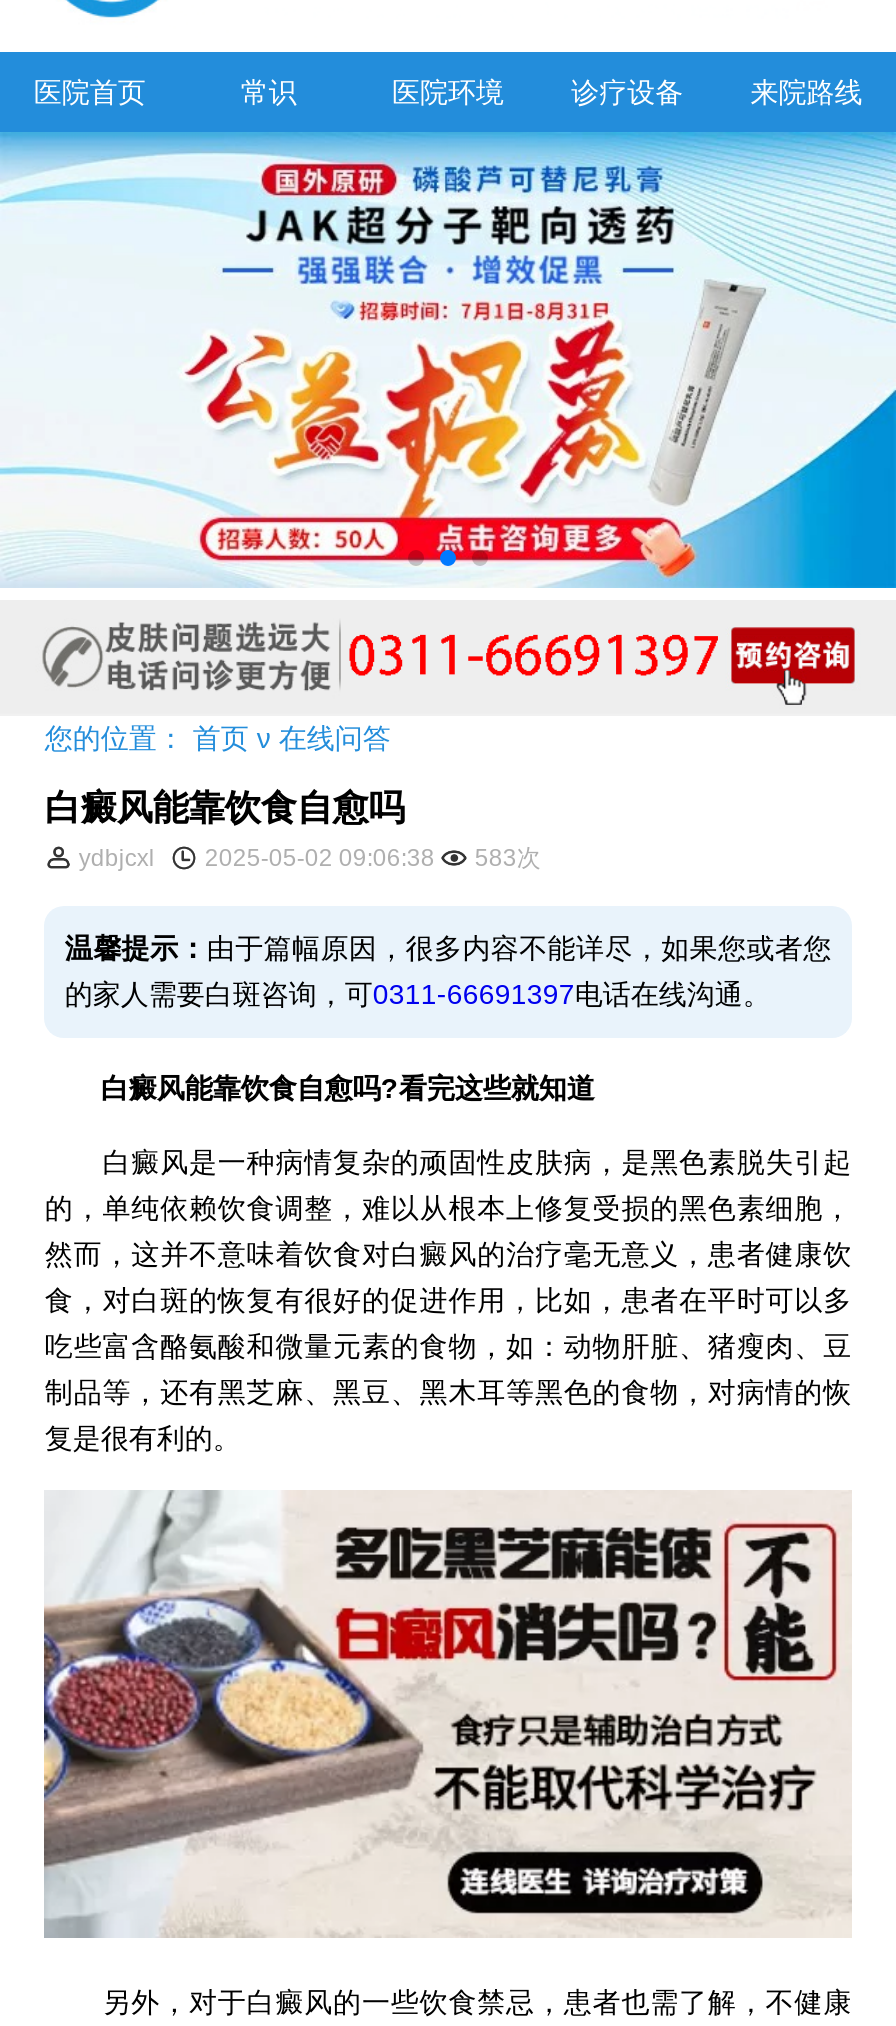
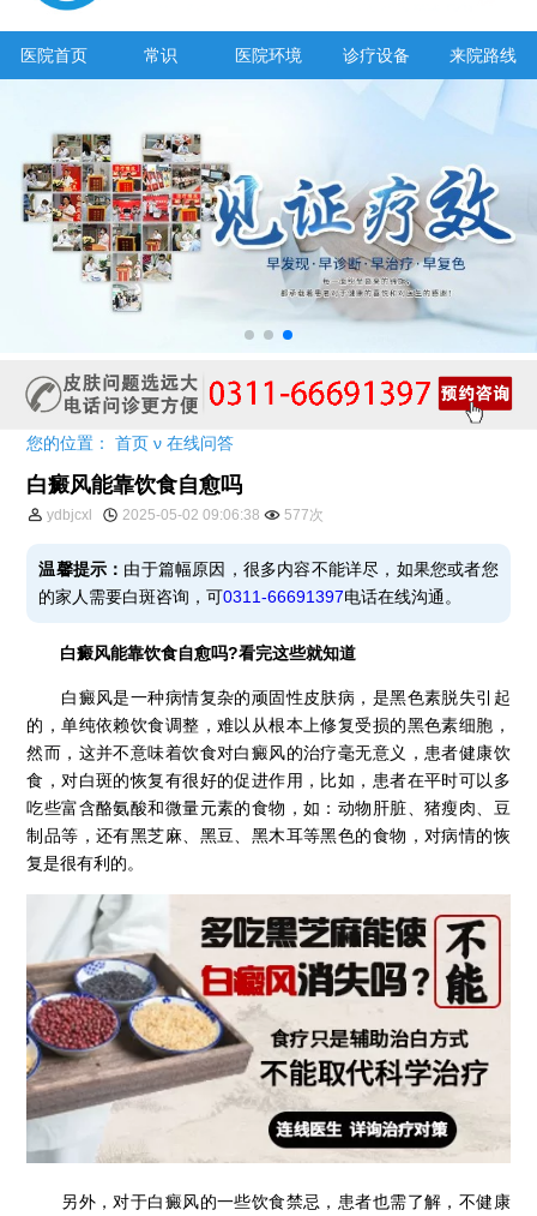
[6,132,890,590] [image] -> [4,78,533,353] [image]
[73,844,541,872] ydbjcxl 2025-05-02 09:06:38 583次 -> [44,506,324,523] ydbjcxl 2025-05-02 09:06:38 577次

